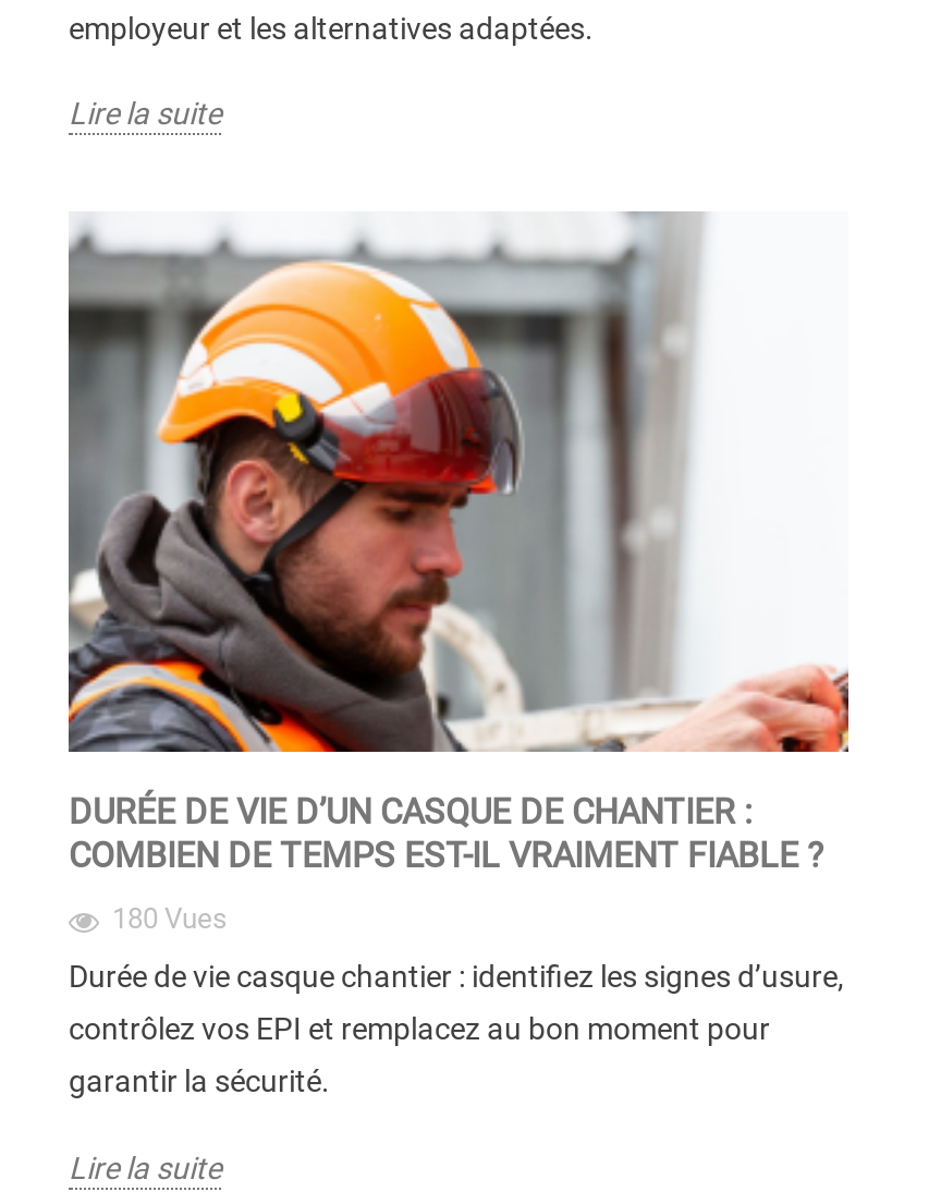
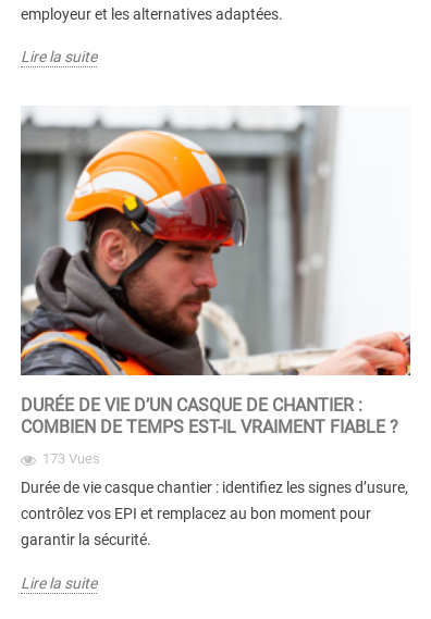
[112,903,228,935] 180 Vues -> [42,451,100,467] 173 Vues

